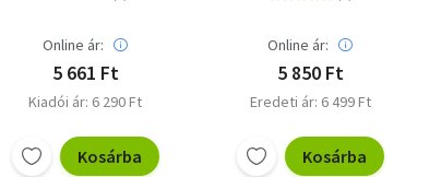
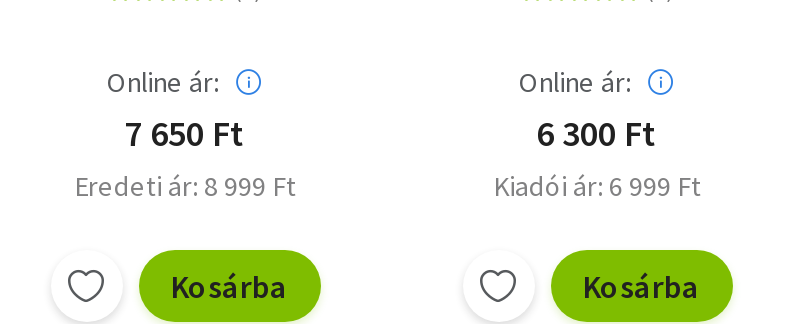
[52,60,118,85] 5 661 Ft -> [124,110,246,156] 7 650 Ft
[277,60,343,85] 5 850 Ft -> [536,110,658,156] 6 300 Ft
[28,92,142,111] Kiadói ár: 6 290 Ft -> [74,168,296,204] Eredeti ár: 8 999 Ft
[249,92,371,111] Eredeti ár: 6 499 Ft -> [493,168,701,204] Kiadói ár: 6 999 Ft

